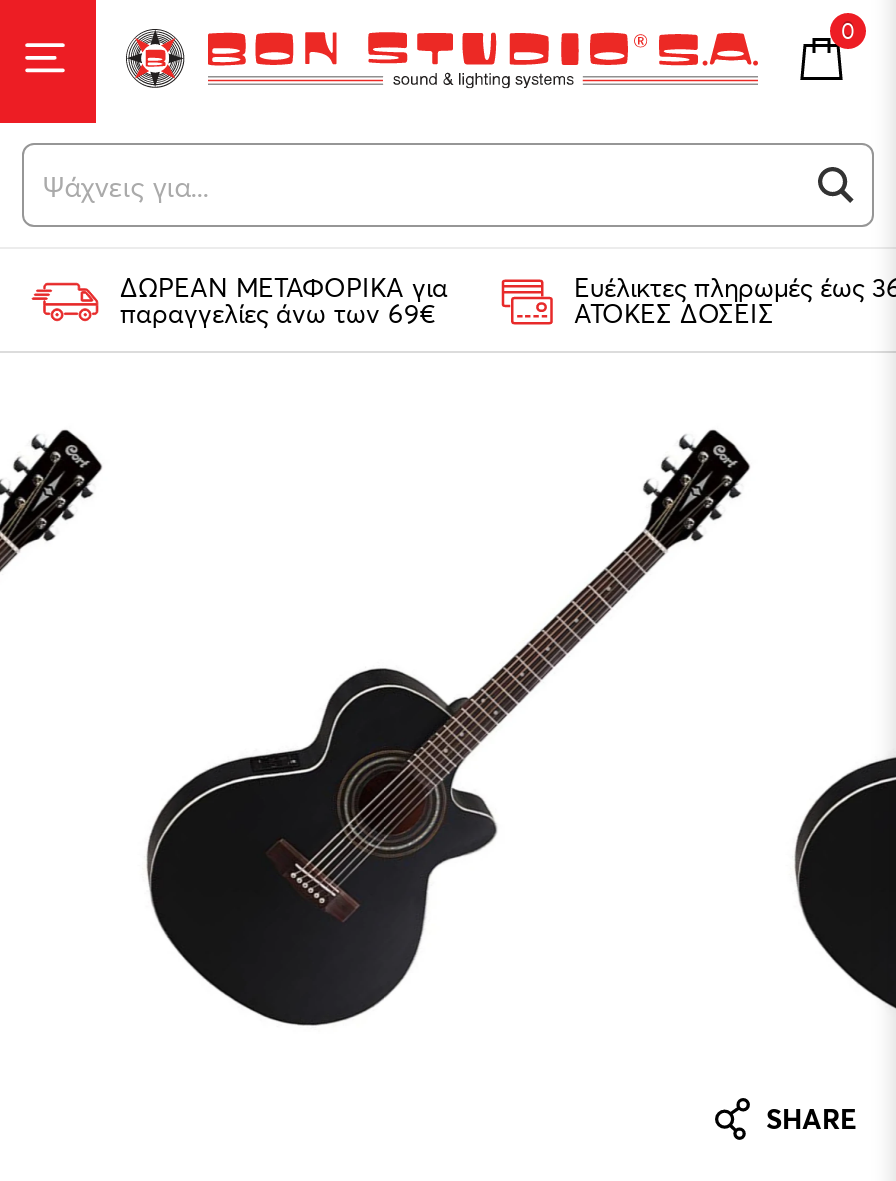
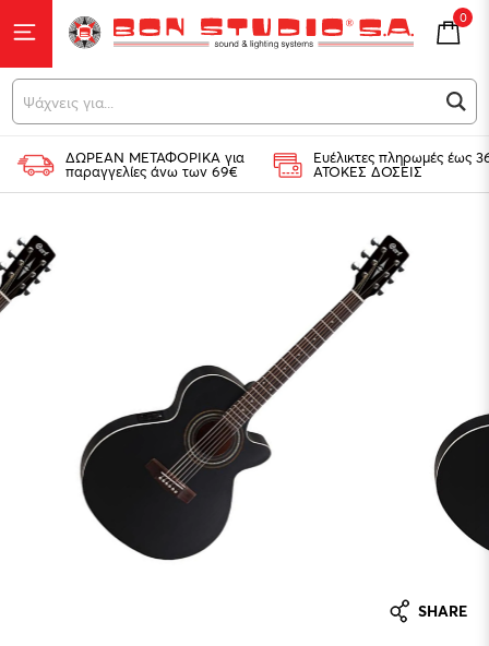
[42,166,108,204] Ψάχν -> [23,91,114,112] Ψάχνεις για...

